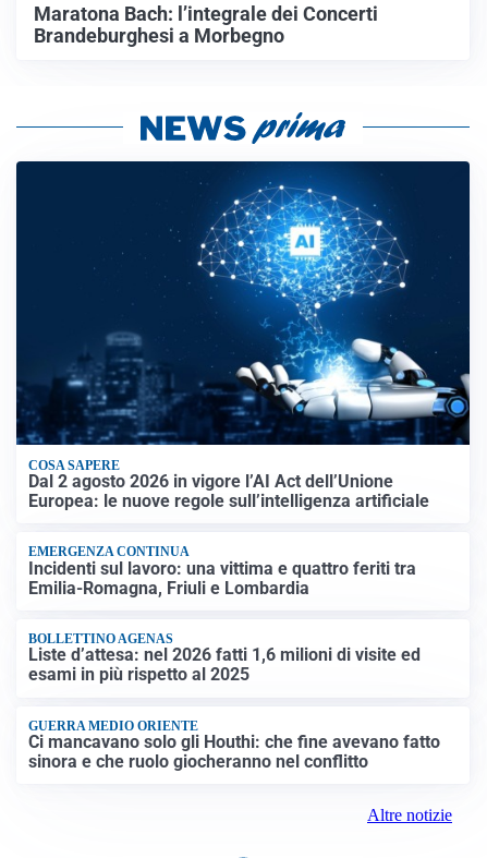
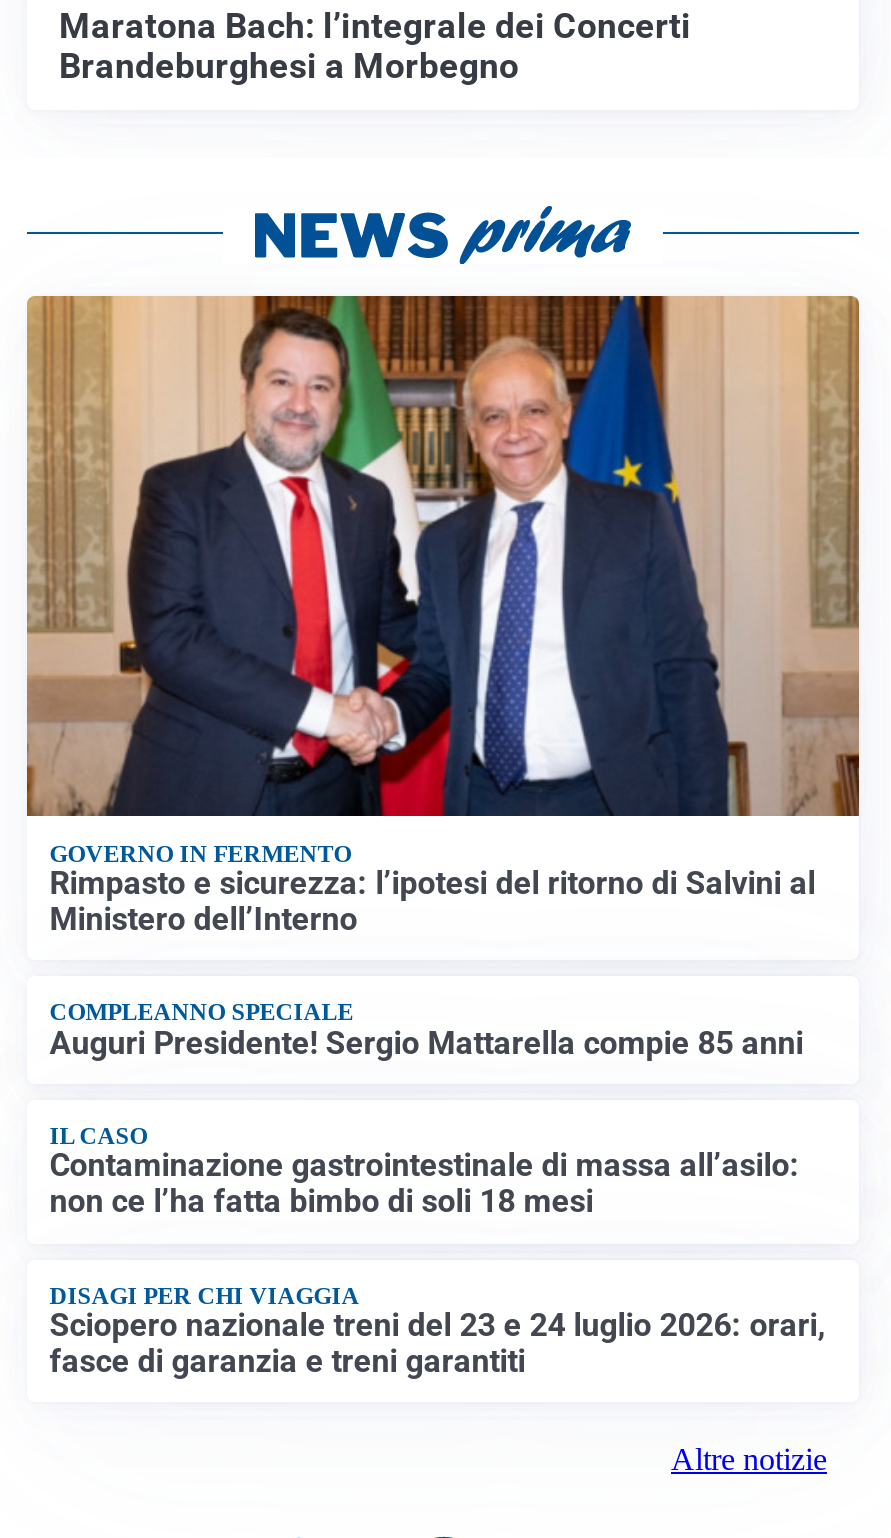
[15,160,471,511] [image] | COSA SAPERE | Dal 2 agosto 2026 in vigore l’AI Act dell’Unione | Europea: le nuove regole sull’intelligenza artificiale -> [25,294,861,938] [image] | GOVERNO IN FERMENTO | Rimpasto e sicurezza: l’ipotesi del ritorno di Salvini al | Ministero dell’Interno
[29,544,416,598] EMERGENZA CONTINUA | Incidenti sul lavoro: una vittima e quattro feriti tra | Emilia-Romagna, Friuli e Lombardia -> [49,999,803,1061] COMPLEANNO SPECIALE | Auguri Presidente! Sergio Mattarella compie 85 anni
[29,631,421,685] BOLLETTINO AGENAS | Liste d’attesa: nel 2026 fatti 1,6 milioni di visite ed | esami in più rispetto al 2025 -> [49,1122,799,1221] IL CASO | Contaminazione gastrointestinale di massa all’asilo: | non ce l’ha fatta bimbo di soli 18 mesi
[29,718,440,772] GUERRA MEDIO ORIENTE | Ci mancavano solo gli Houthi: che fine avevano fatto | sinora e che ruolo giocheranno nel conflitto -> [49,1282,825,1380] DISAGI PER CHI VIAGGIA | Sciopero nazionale treni del 23 e 24 luglio 2026: orari, | fasce di garanzia e treni garantiti

